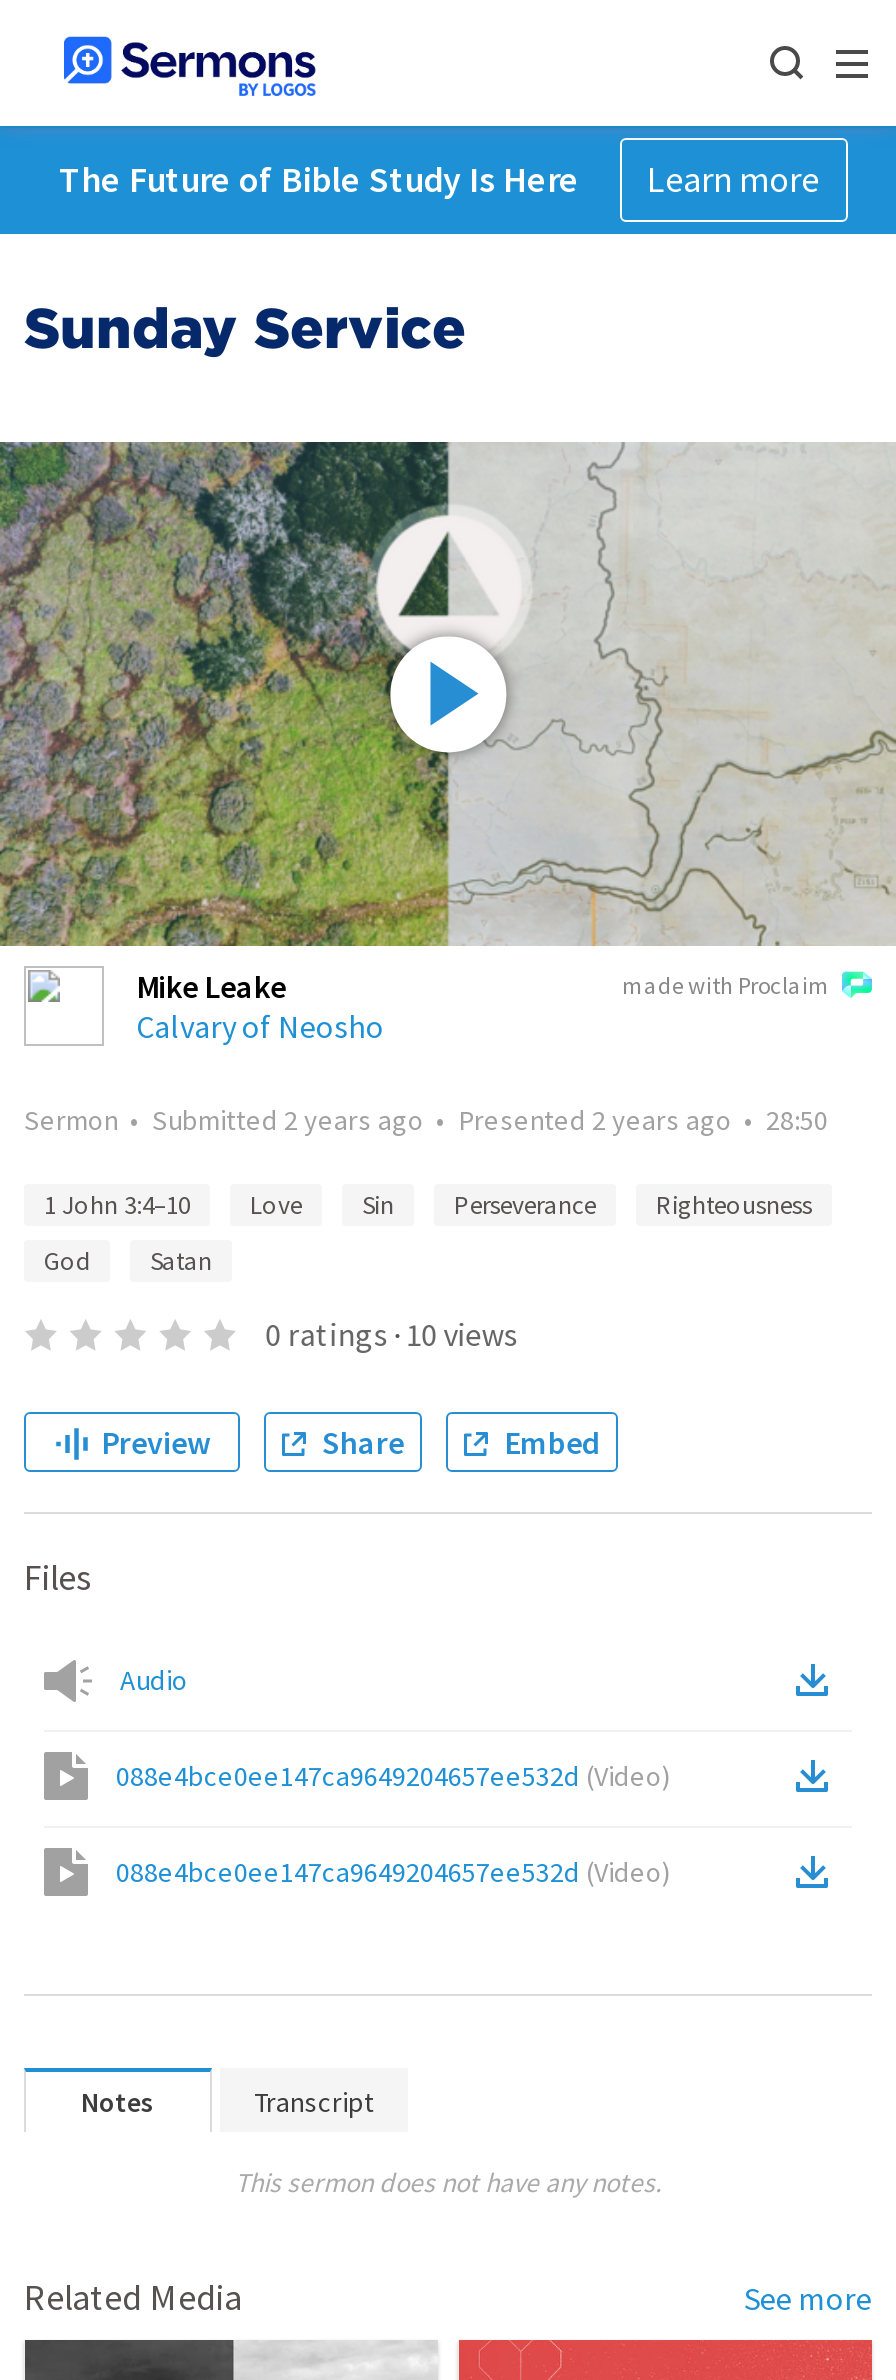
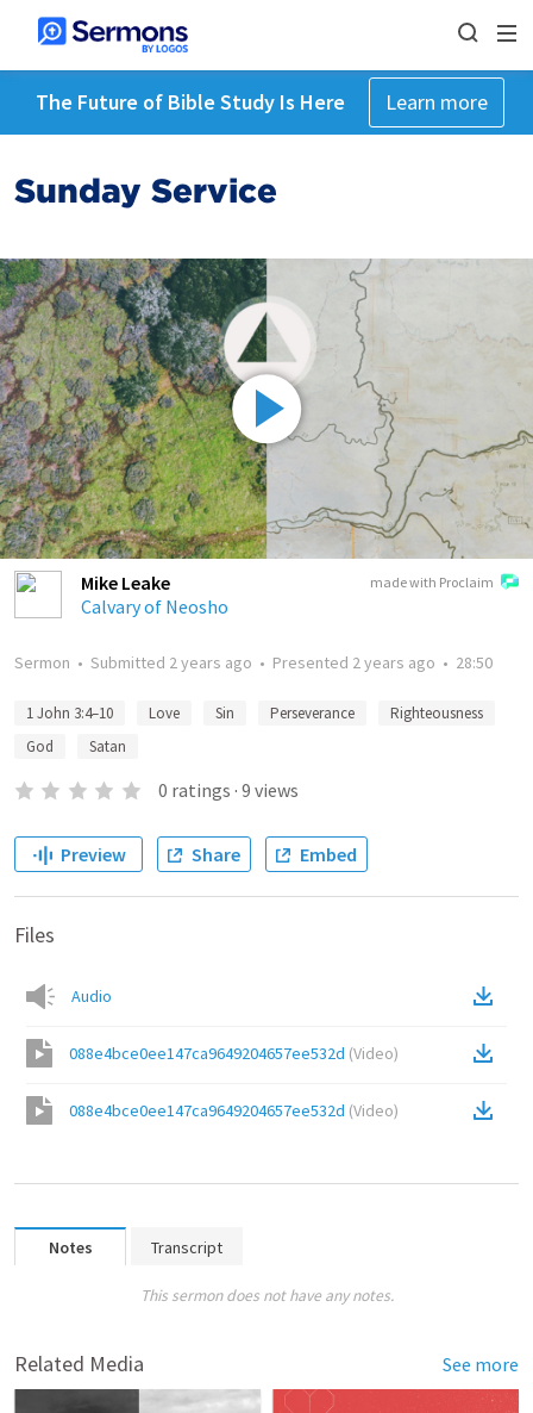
[265,1314,517,1354] 0 ratings · 10 views -> [158,778,298,802] 0 ratings · 9 views

